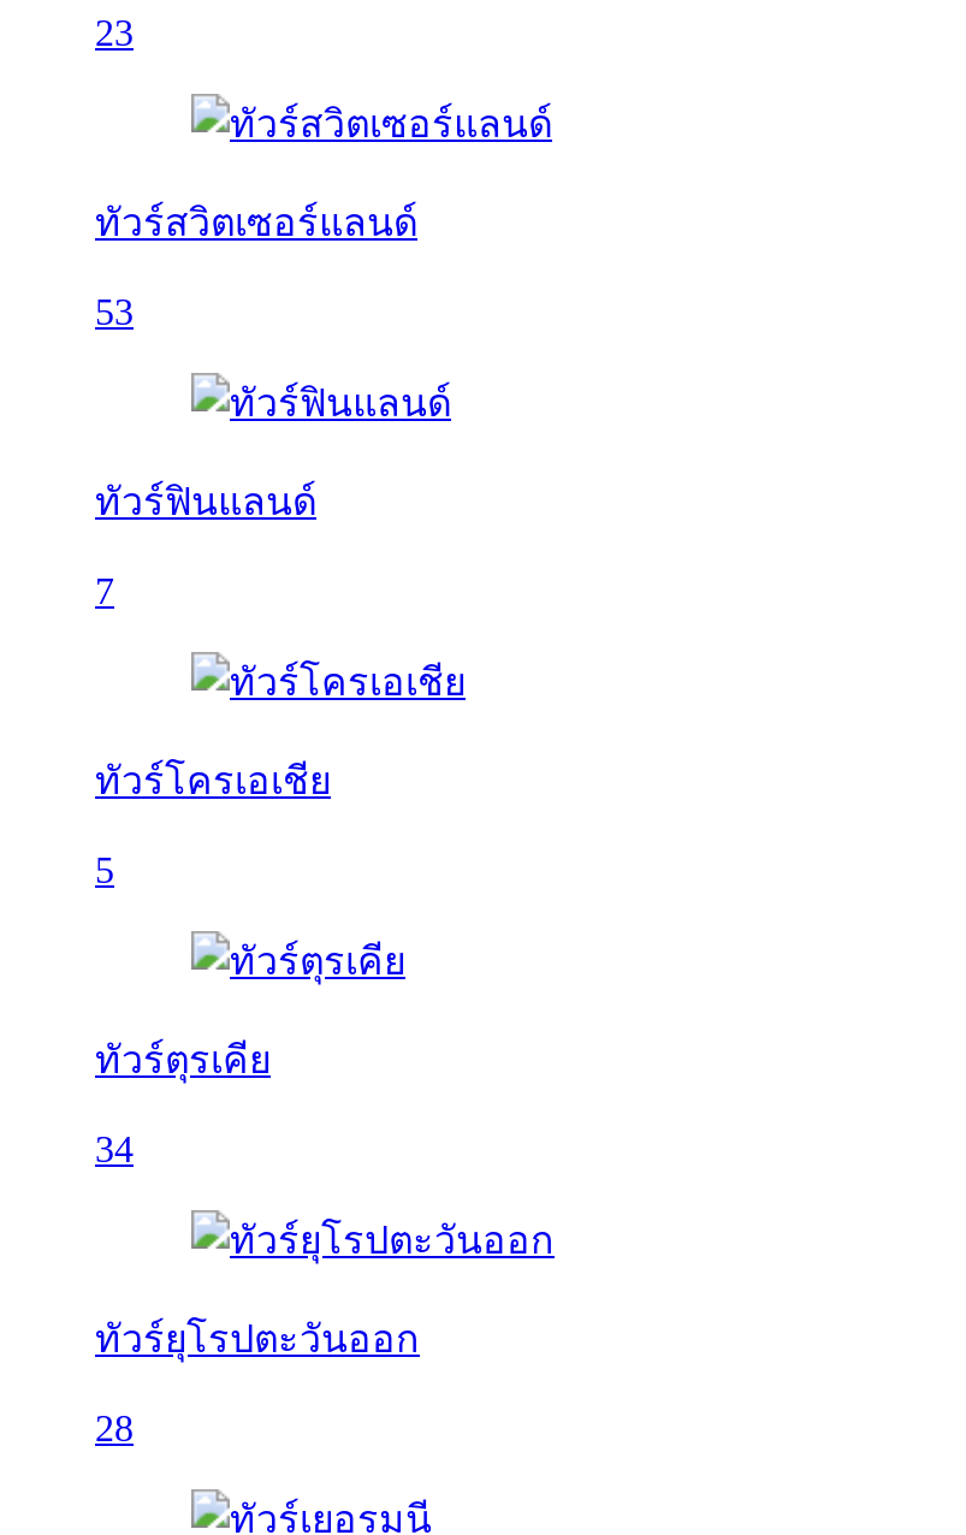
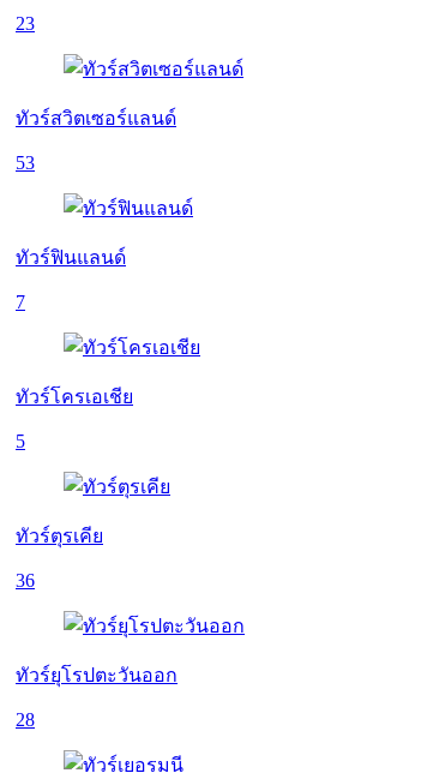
[95,1128,134,1169] 34 -> [16,570,35,591] 36

